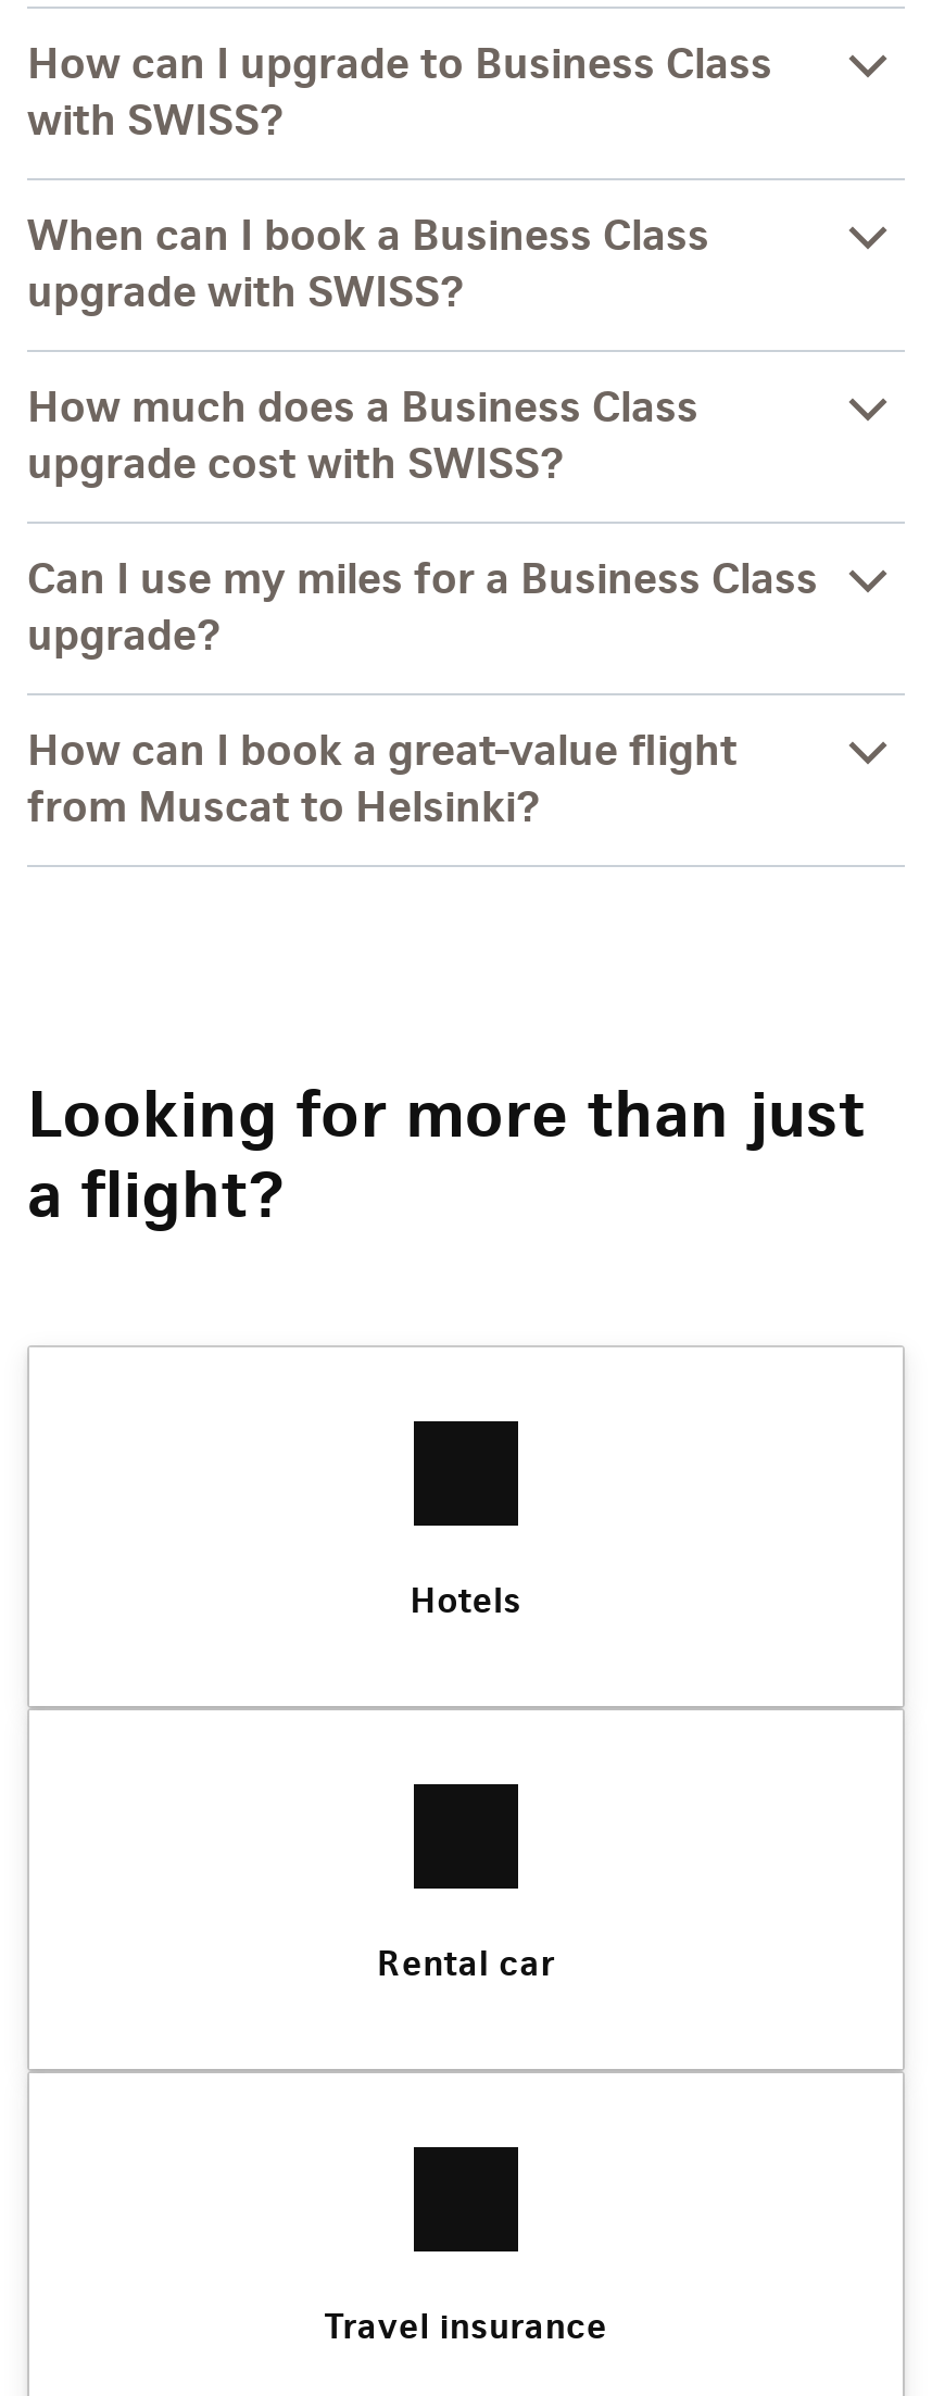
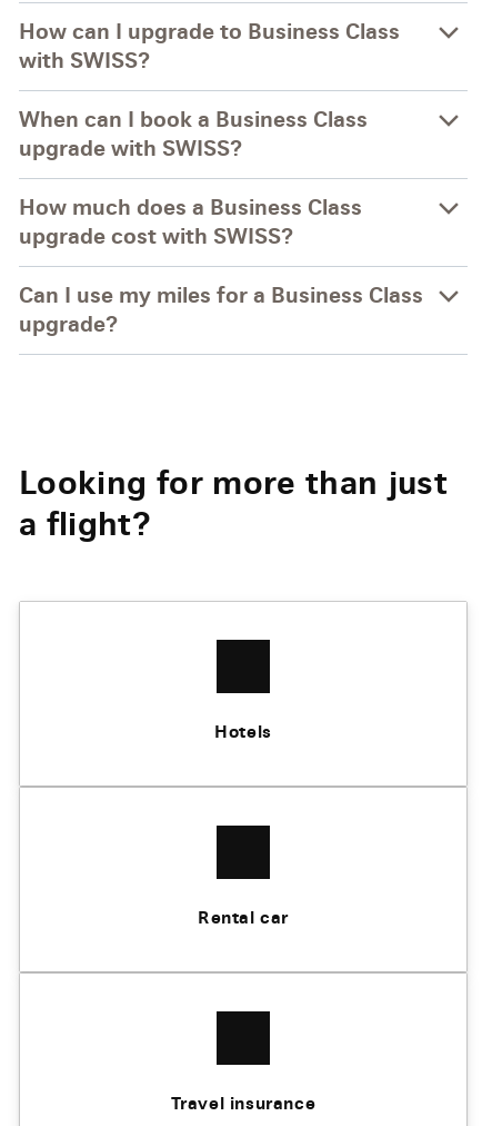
[27,722,738,833] How can I book a great-value flight | from Muscat to Helsinki? -> none

